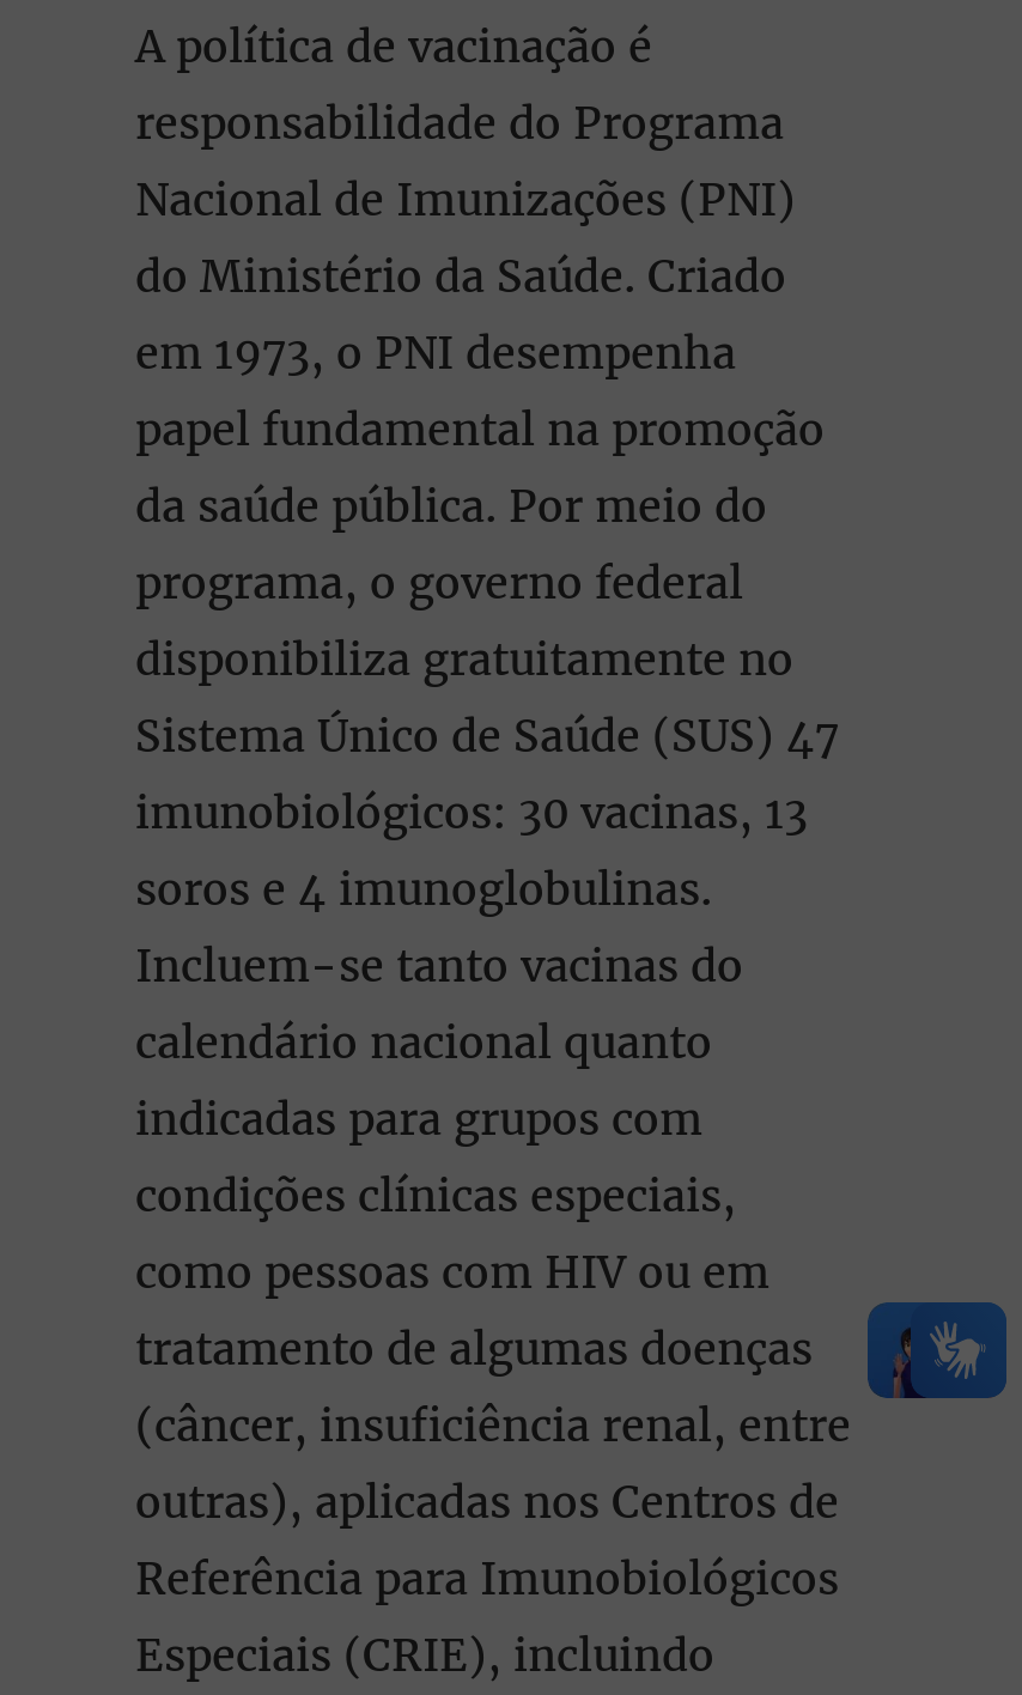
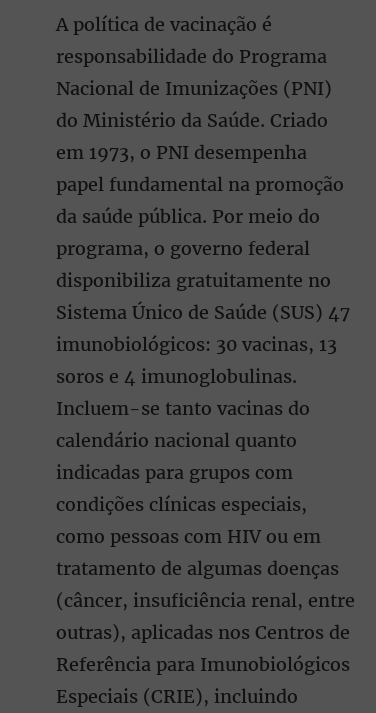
[865,1300,1009,1401] [image] -> none

